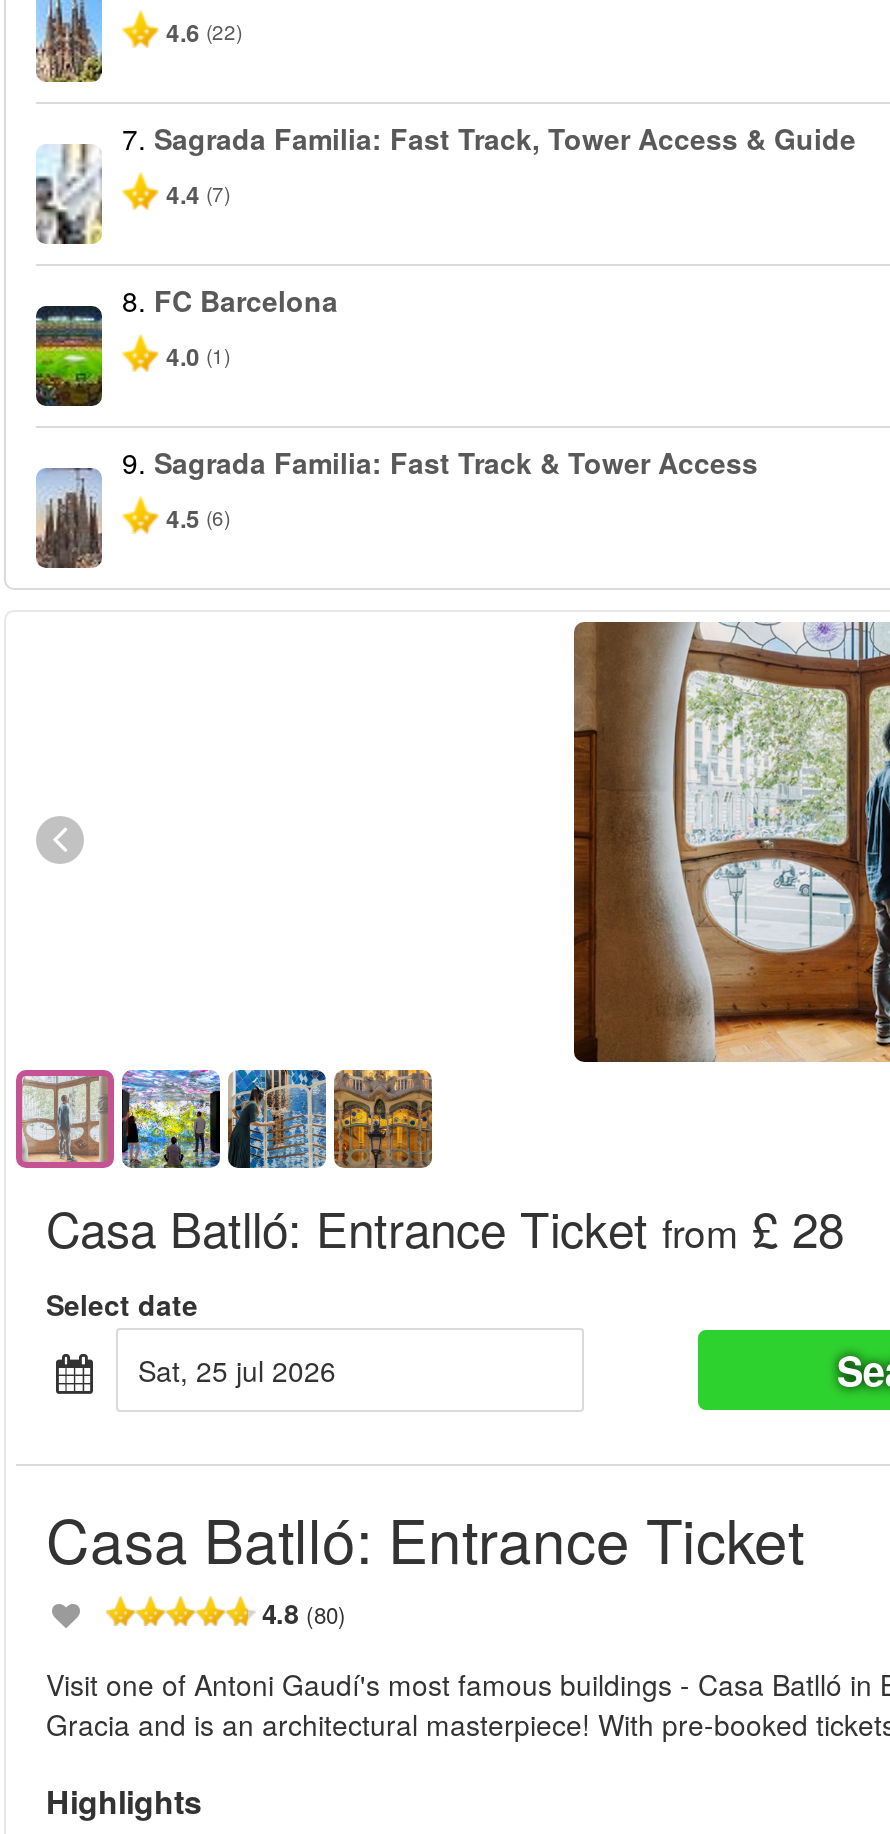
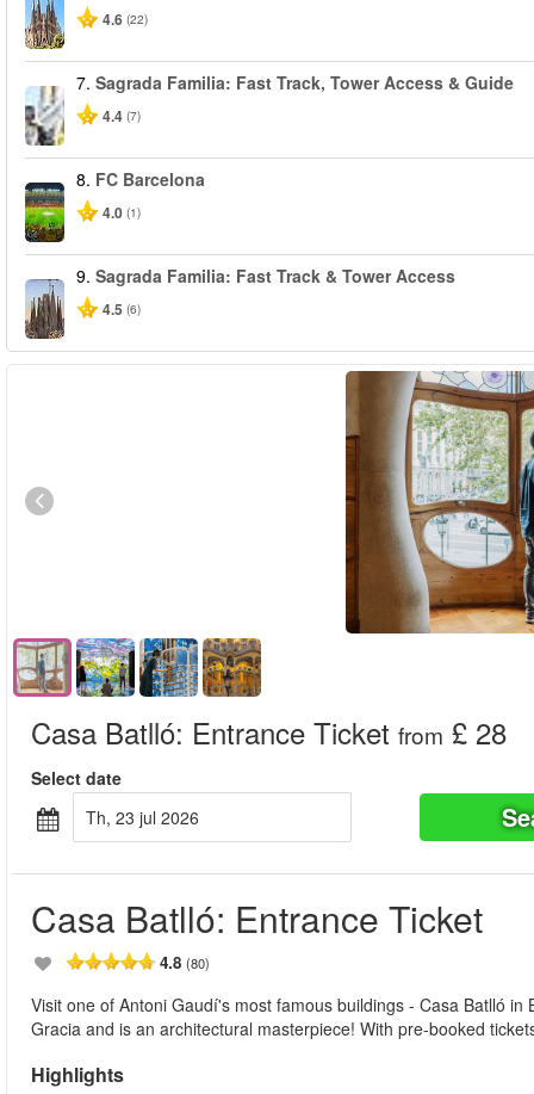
[156,1350,336,1390] sat, 25 jul 2026 -> [97,805,199,829] th, 23 jul 2026

